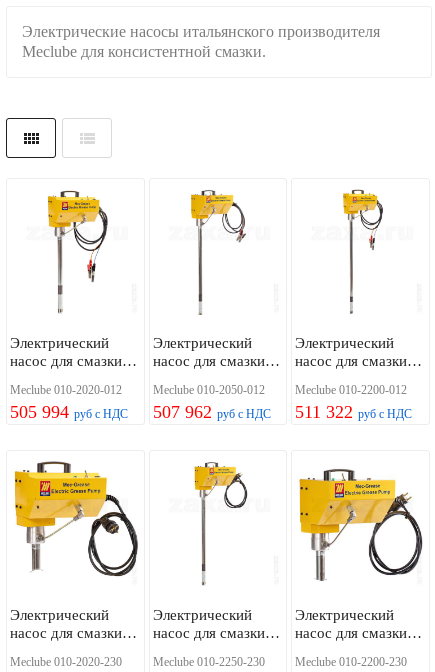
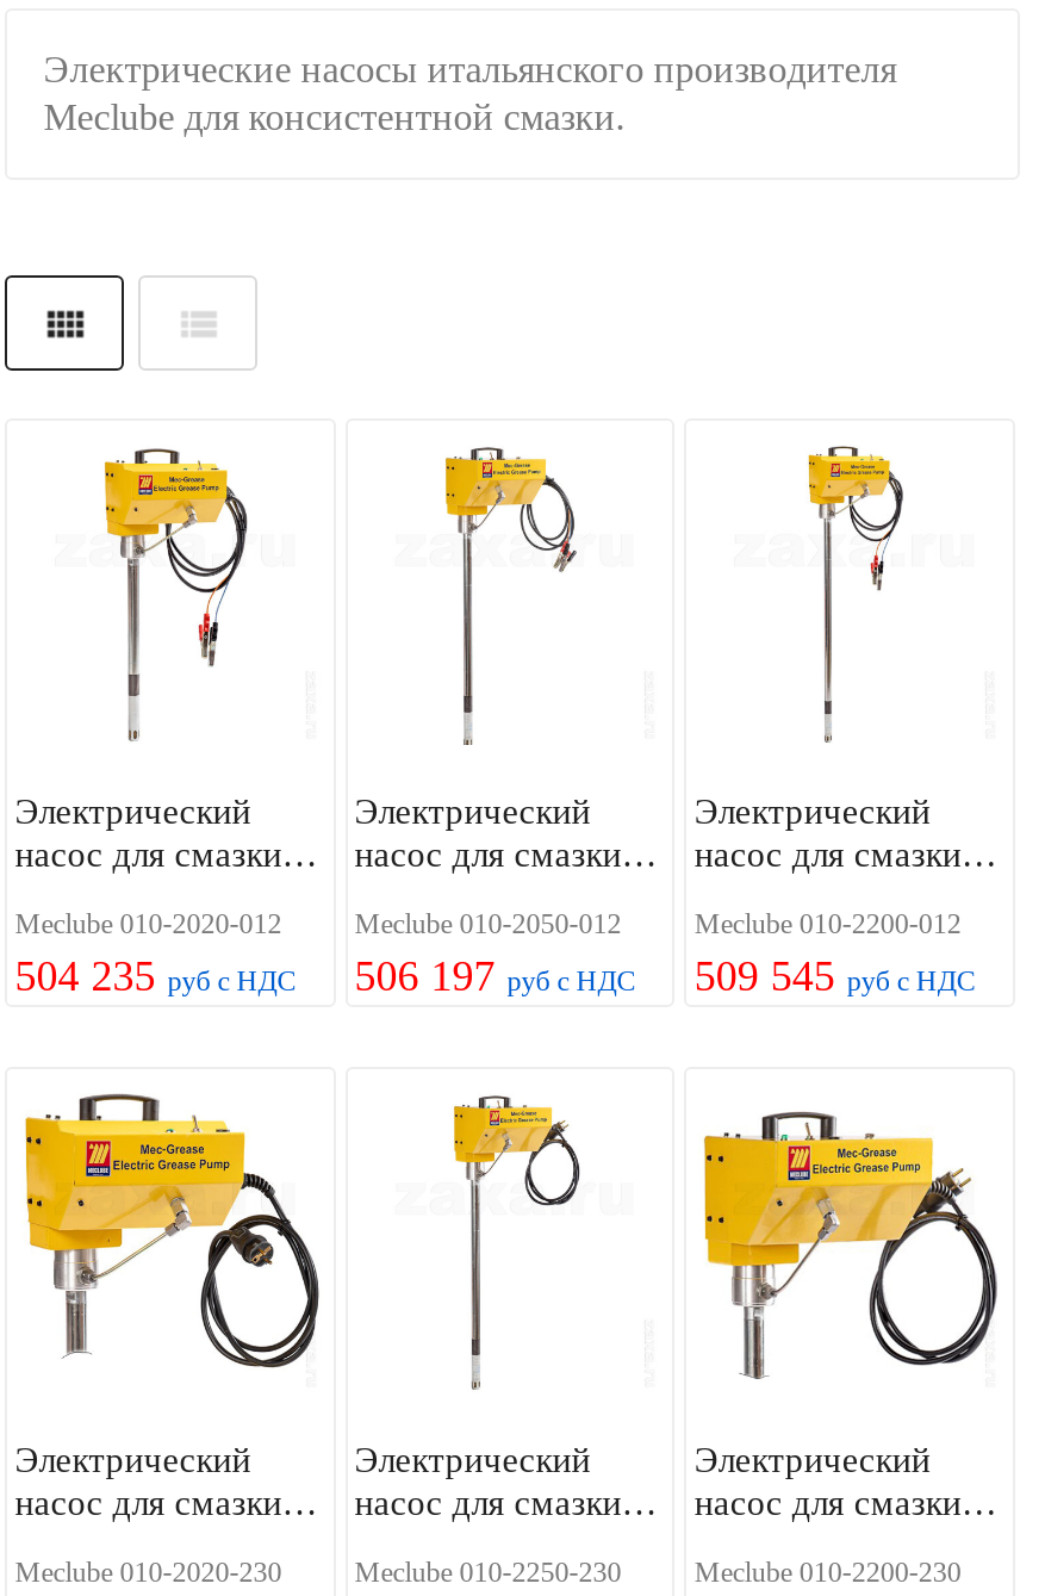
[10,402,128,422] 505 994 руб с НДС -> [15,952,296,1000] 504 235 руб с НДС
[153,402,271,422] 507 962 руб с НДС -> [355,952,636,1000] 506 197 руб с НДС
[295,402,412,422] 511 322 руб с НДС -> [694,952,975,1000] 509 545 руб с НДС

